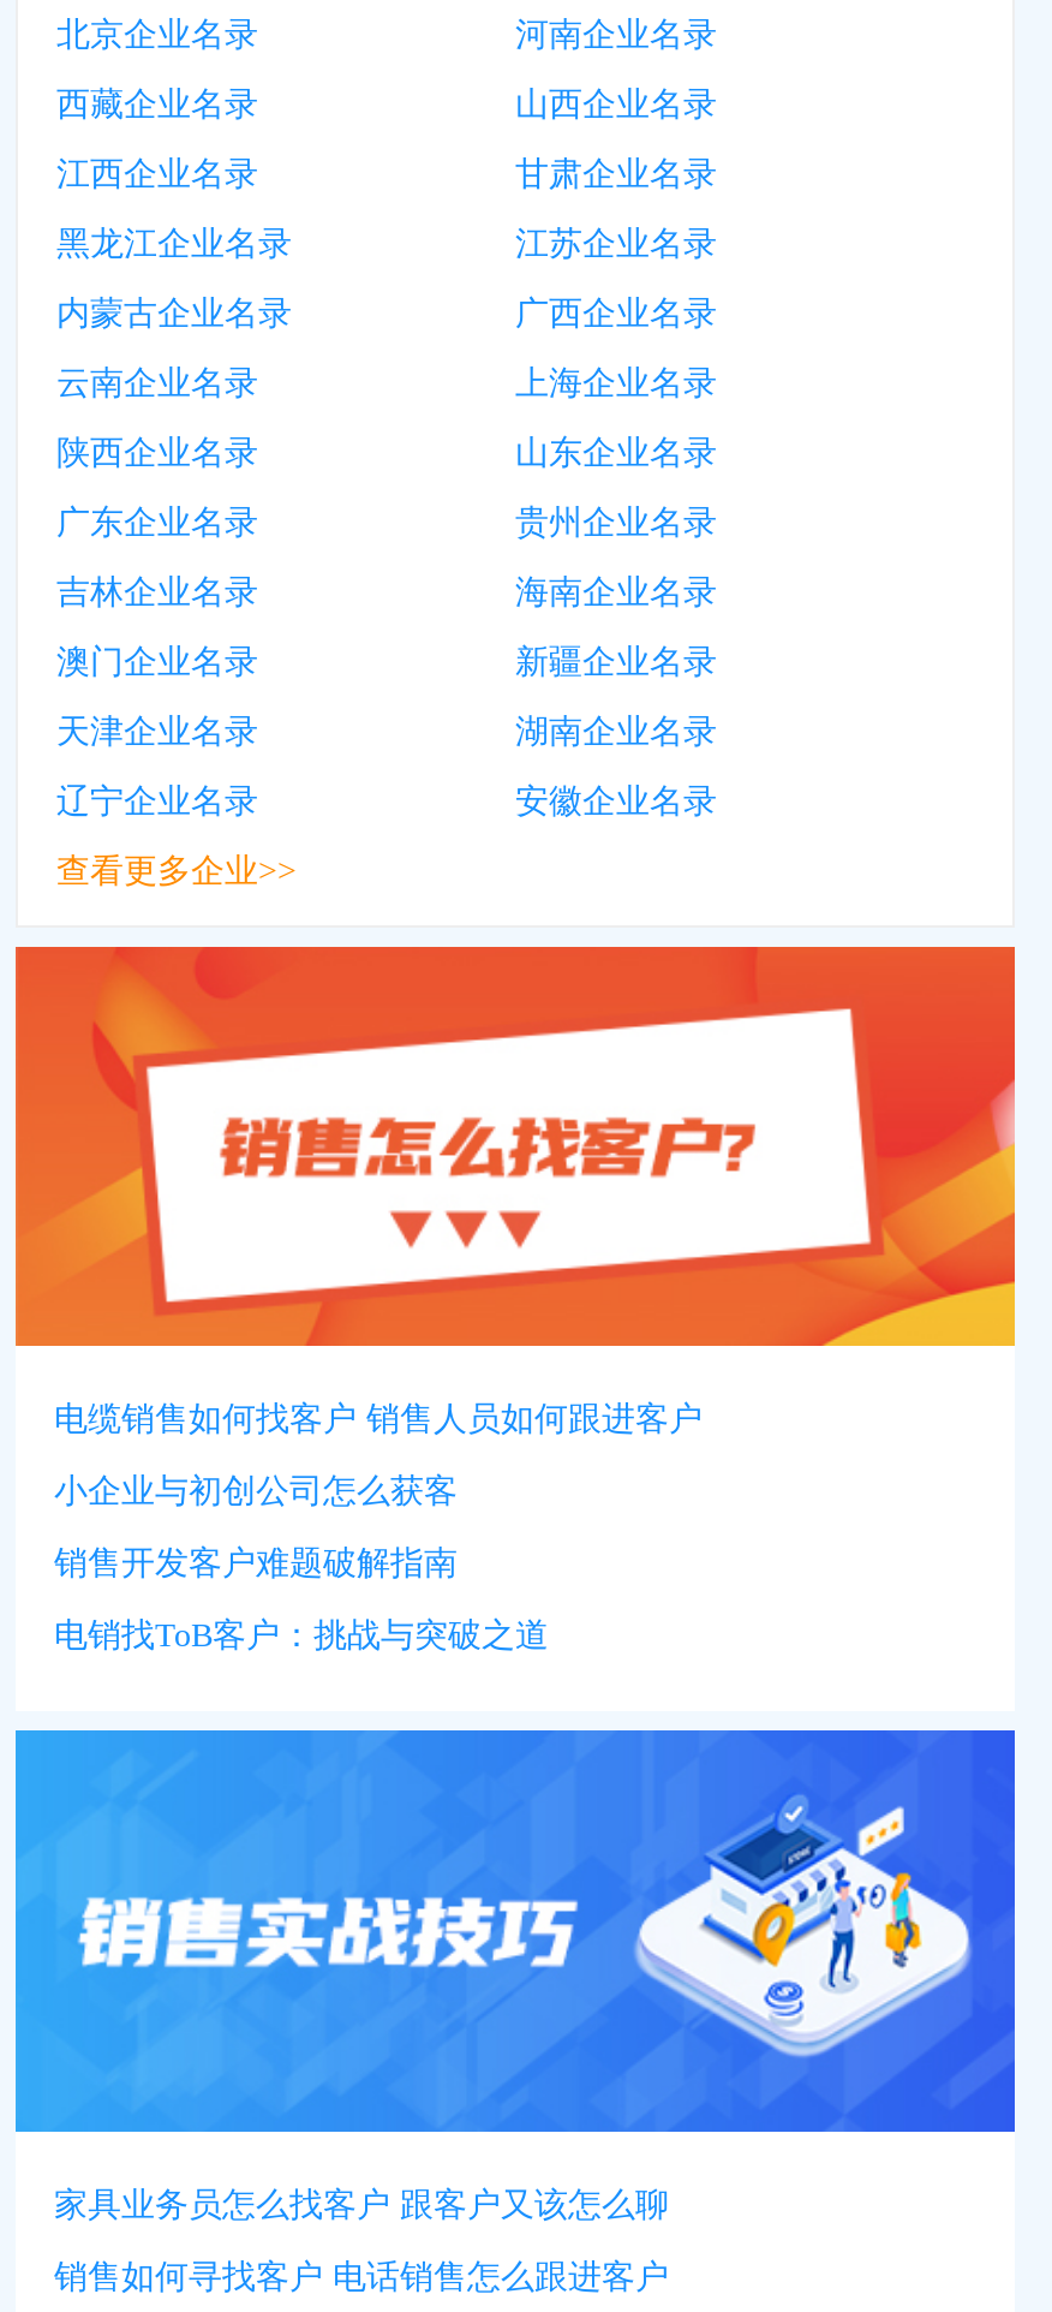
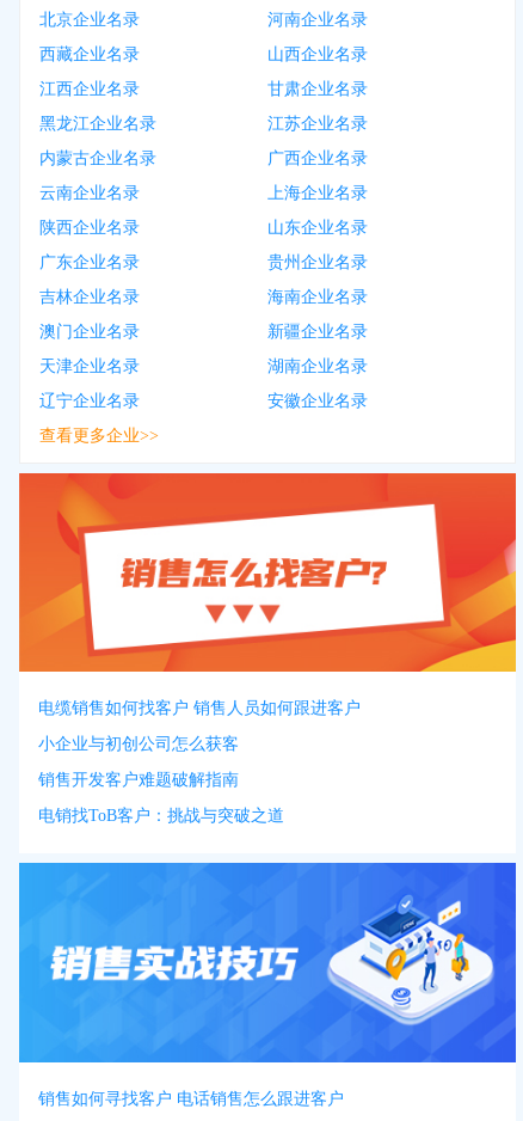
[54,2187,669,2223] 家具业务员怎么找客户 跟客户又该怎么聊 -> none

